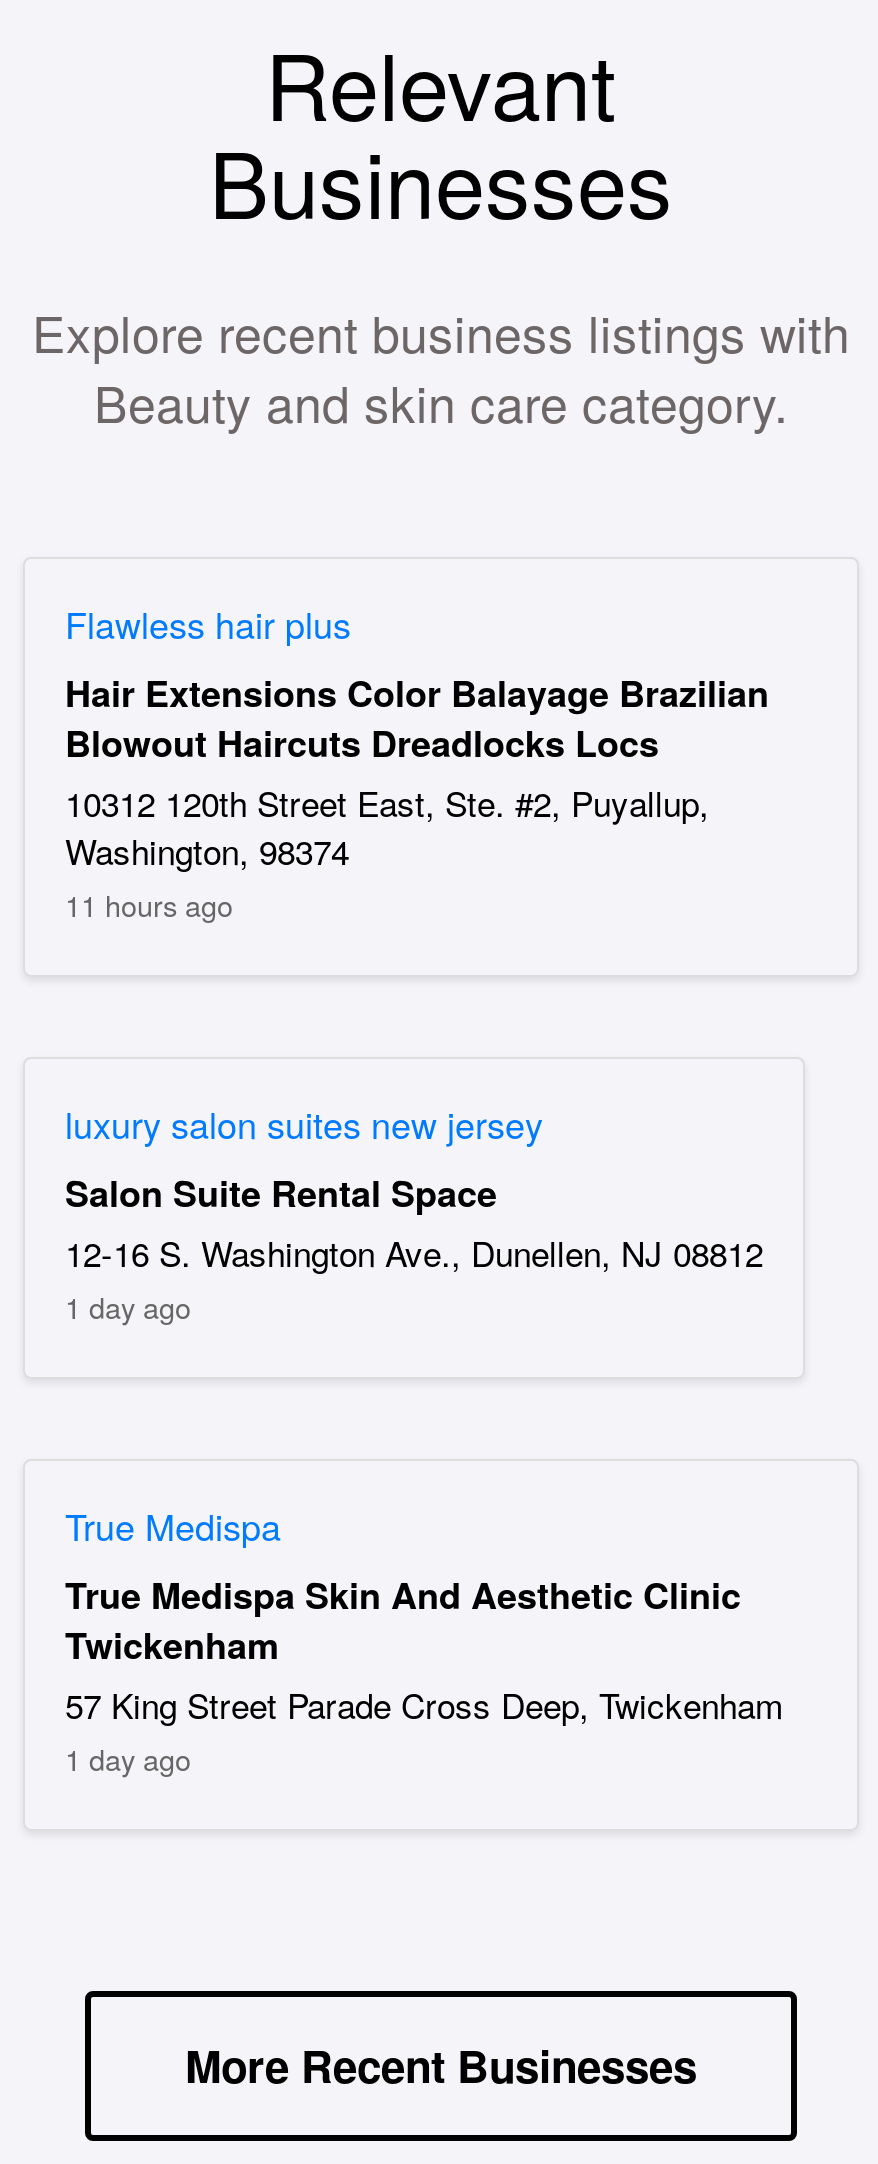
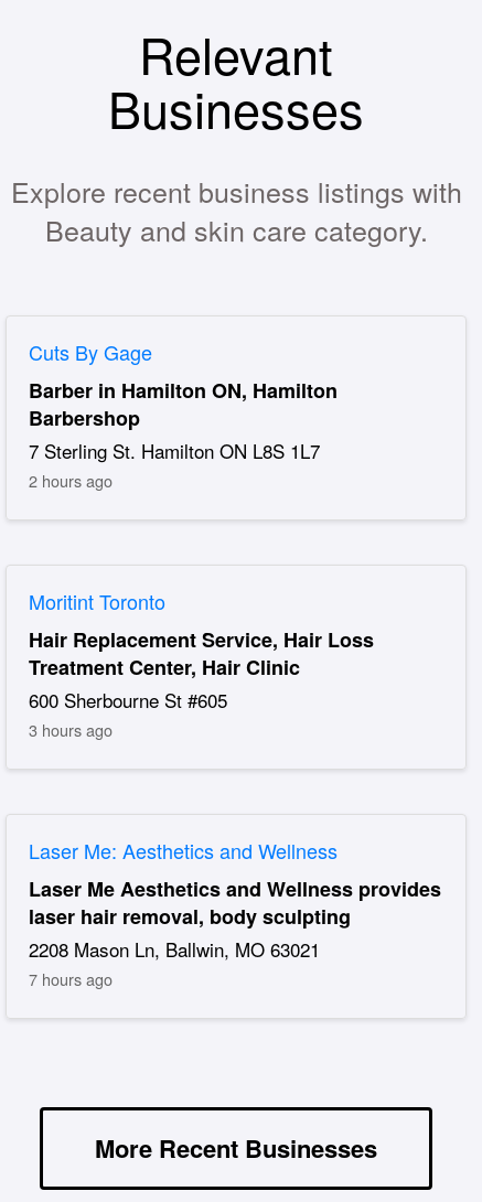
[65,596,769,924] Flawless hair plus | Hair Extensions Color Balayage Brazilian | Blowout Haircuts Dreadlocks Locs | 10312 120th Street East, Ste. #2, Puyallup, | Washington, 98374 | 11 hours ago -> [29,337,338,491] Cuts By Gage | Barber in Hamilton ON, Hamilton | Barbershop | 7 Sterling St. Hamilton ON L8S 1L7 | 2 hours ago
[65,1096,763,1326] luxury salon suites new jersey | Salon Suite Rental Space | 12-16 S. Washington Ave., Dunellen, NJ 08812 | 1 day ago -> [29,586,374,740] Moritint Toronto | Hair Replacement Service, Hair Loss | Treatment Center, Hair Clinic | 600 Sherbourne St #605 | 3 hours ago
[65,1498,783,1778] True Medispa | True Medispa Skin And Aesthetic Clinic | Twickenham | 57 King Street Parade Cross Deep, Twickenham | 1 day ago -> [29,835,441,990] Laser Me: Aesthetics and Wellness | Laser Me Aesthetics and Wellness provides | laser hair removal, body sculpting | 2208 Mason Ln, Ballwin, MO 63021 | 7 hours ago

